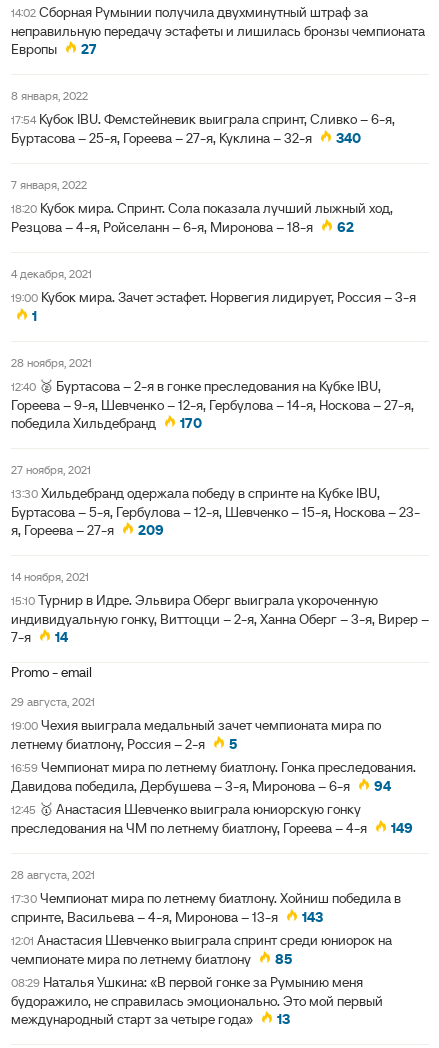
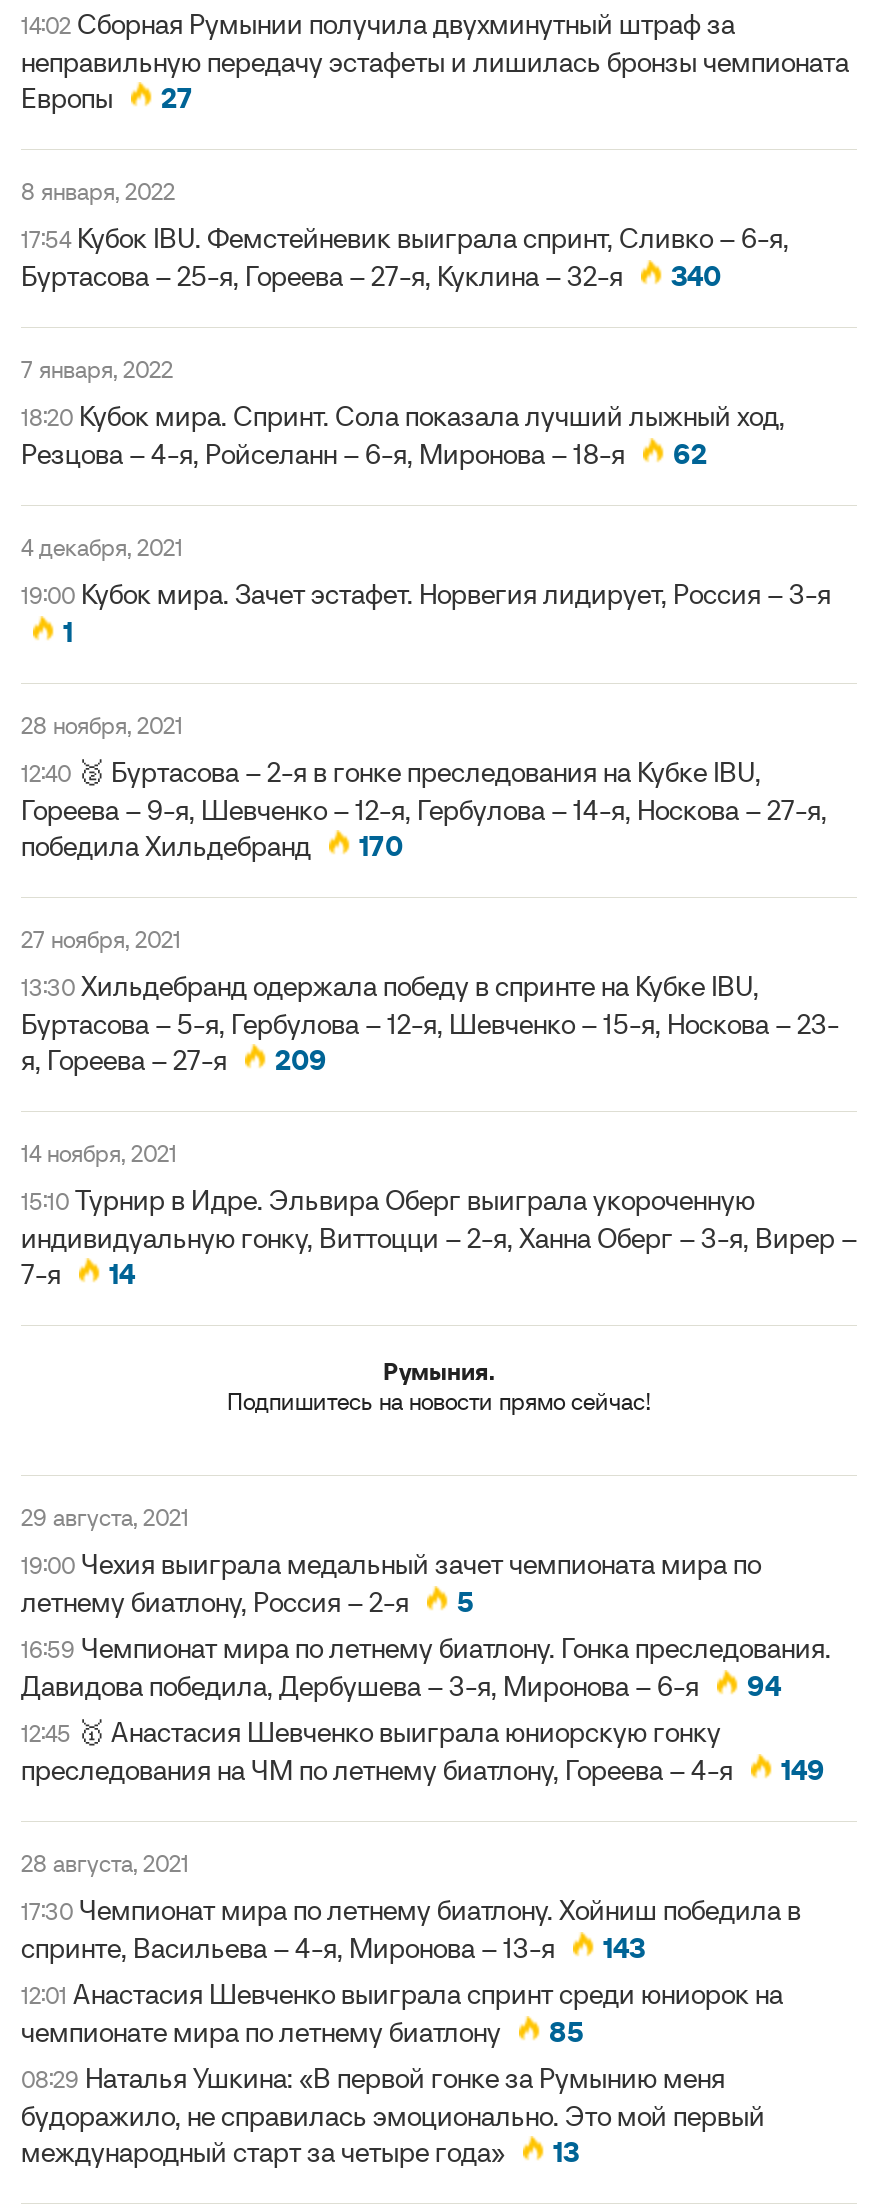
[11,663,92,681] Promo - email -> [227,1356,651,1416] Румыния. | Подпишитесь на новости прямо сейчас!

